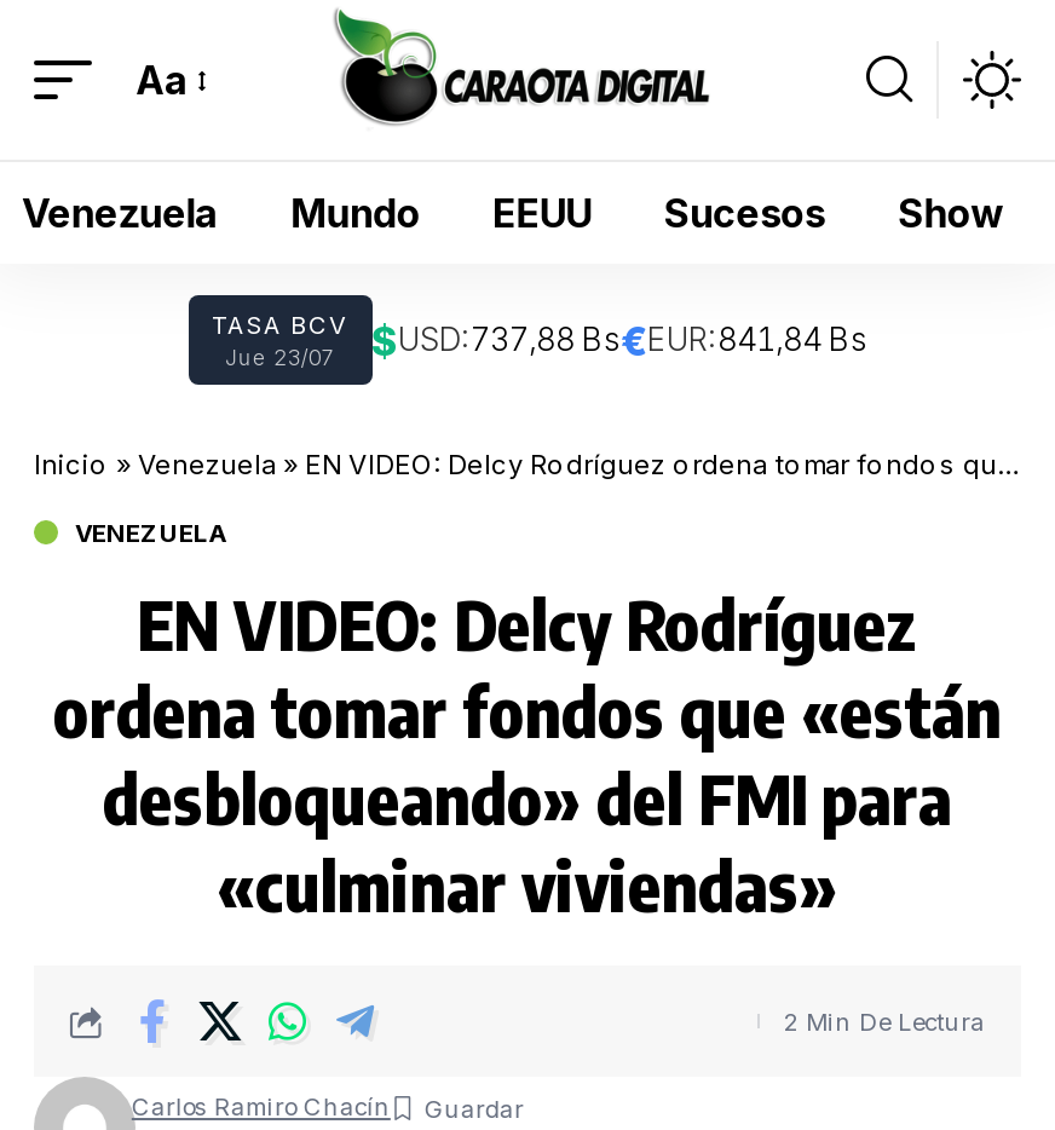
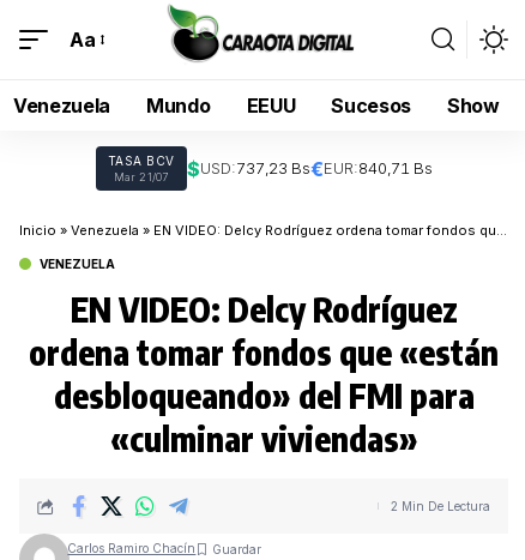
[225,316,867,370] Jue 23/07 | $USD:737,88 Bs€EUR:841,84 Bs -> [113,157,432,184] Mar 21/07 | $USD:737,23 Bs€EUR:840,71 Bs

